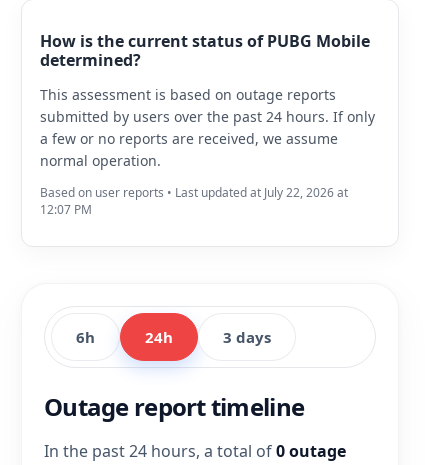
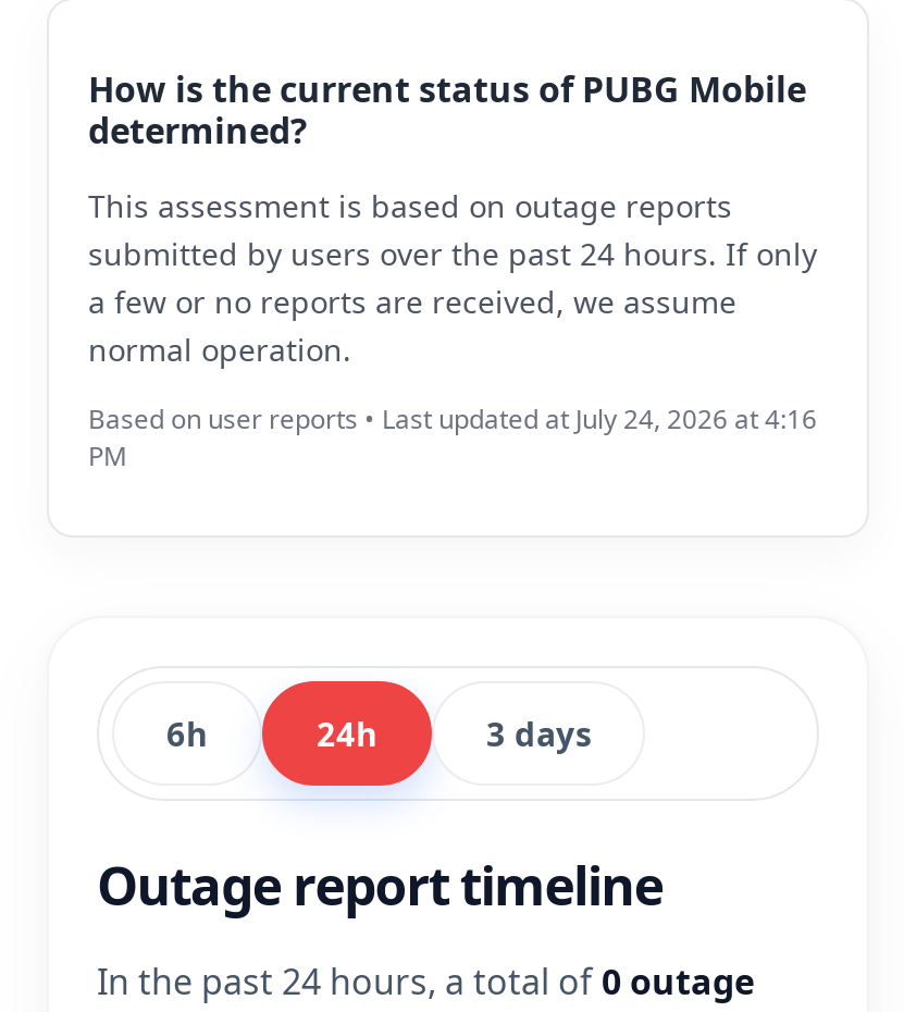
[40,184,348,218] Based on user reports • Last updated at July 22, 2026 at | 12:07 PM -> [88,400,817,474] Based on user reports • Last updated at July 24, 2026 at 4:16 | PM

